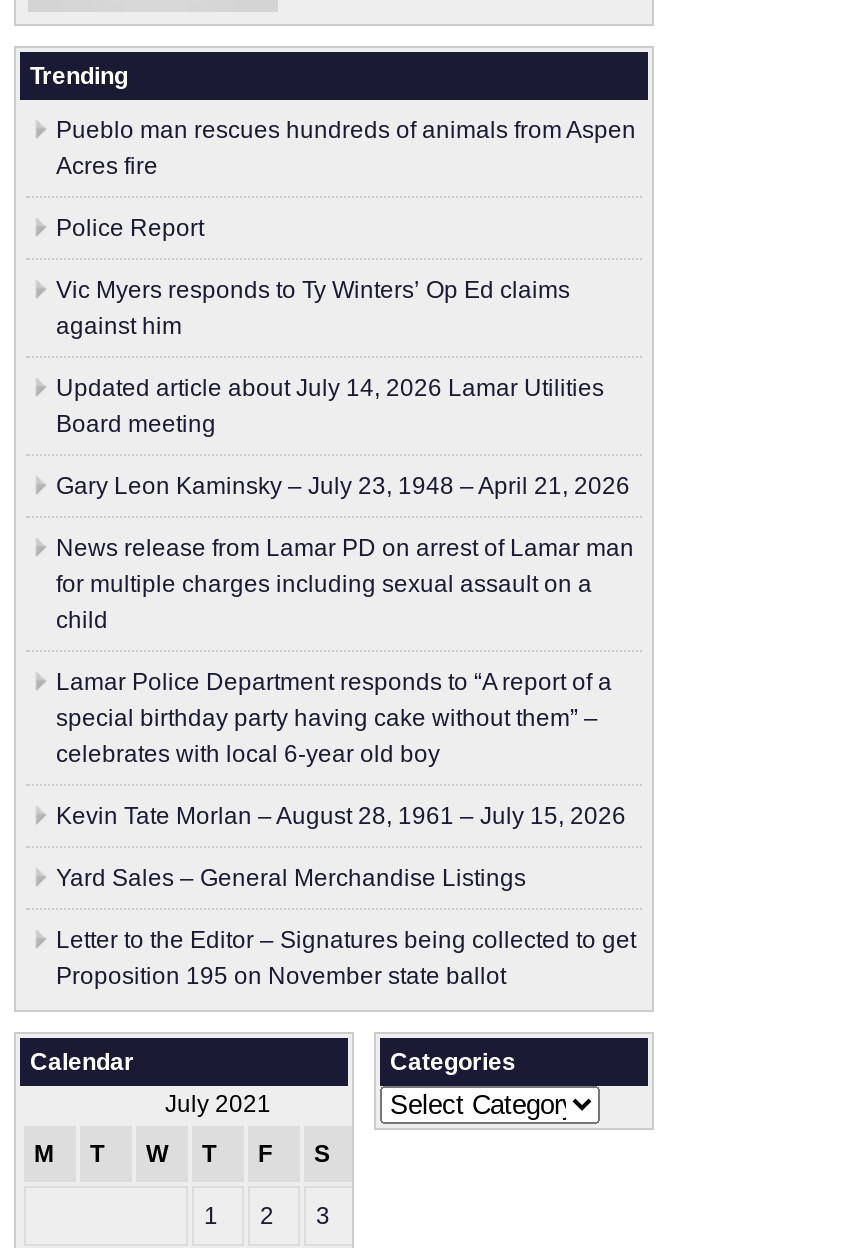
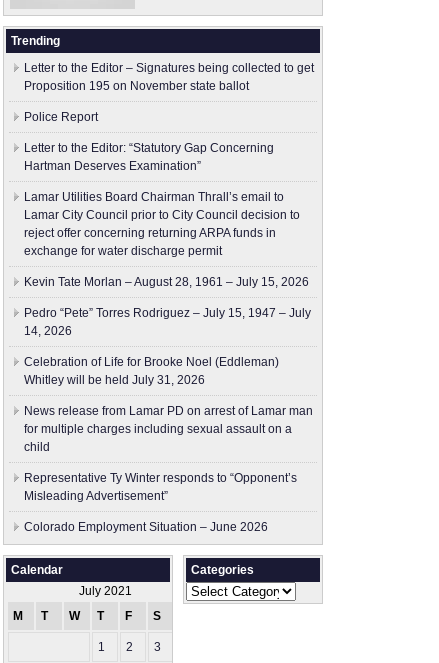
[56,116,636,180] Pueblo man rescues hundreds of animals from Aspen | Acres fire -> none
[56,276,630,500] Vic Myers responds to Ty Winters’ Op Ed claims | against him | Updated article about July 14, 2026 Lamar Utilities | Board meeting | Gary Leon Kaminsky – July 23, 1948 – April 21, 2026 -> [24,141,311,387] Letter to the Editor: “Statutory Gap Concerning | Hartman Deserves Examination” | Lamar Utilities Board Chairman Thrall’s email to | Lamar City Council prior to City Council decision to | reject offer concerning returning ARPA funds in | exchange for water discharge permit | Pedro “Pete” Torres Rodriguez – July 15, 1947 – July | 14, 2026 | Celebration of Life for Brooke Noel (Eddleman) | Whitley will be held July 31, 2026
moved [56,534,634,634] -> [24,404,313,454]: News release from Lamar PD on arrest of Lamar man | for multiple charges including sexual assault on a | child
[56,668,612,892] Lamar Police Department responds to “A report of a | special birthday party having cake without them” – | celebrates with local 6-year old boy | Yard Sales – General Merchandise Listings -> [24,471,297,534] Representative Ty Winter responds to “Opponent’s | Misleading Advertisement” | Colorado Employment Situation – June 2026
moved [56,802,626,830] -> [24,275,309,289]: Kevin Tate Morlan – August 28, 1961 – July 15, 2026
moved [56,926,636,990] -> [24,61,314,93]: Letter to the Editor – Signatures being collected to get | Proposition 195 on November state ballot

